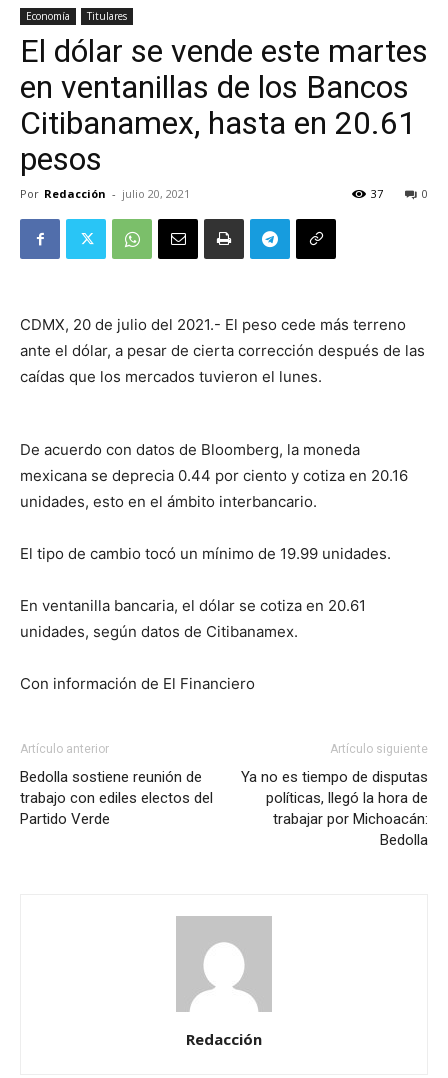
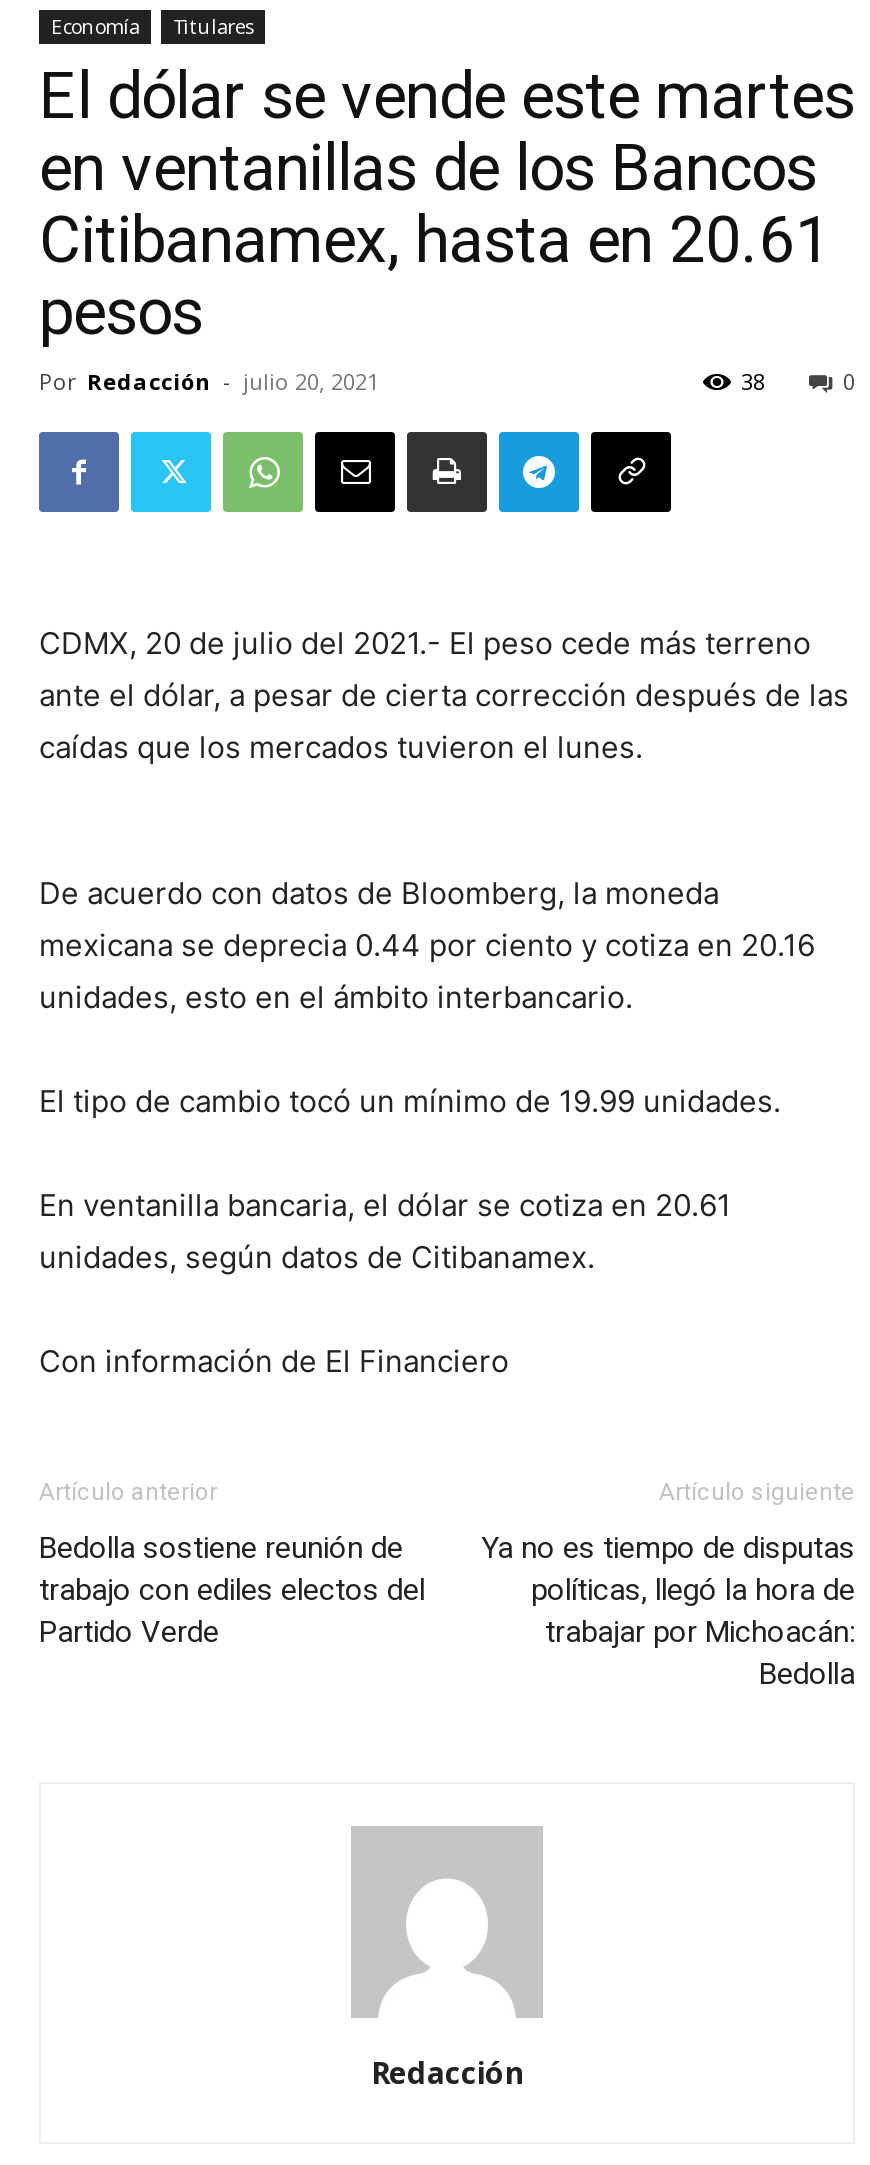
[371,186,383,201] 37 -> [741,366,765,396] 38

